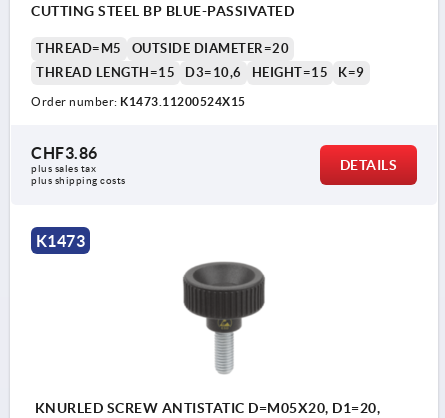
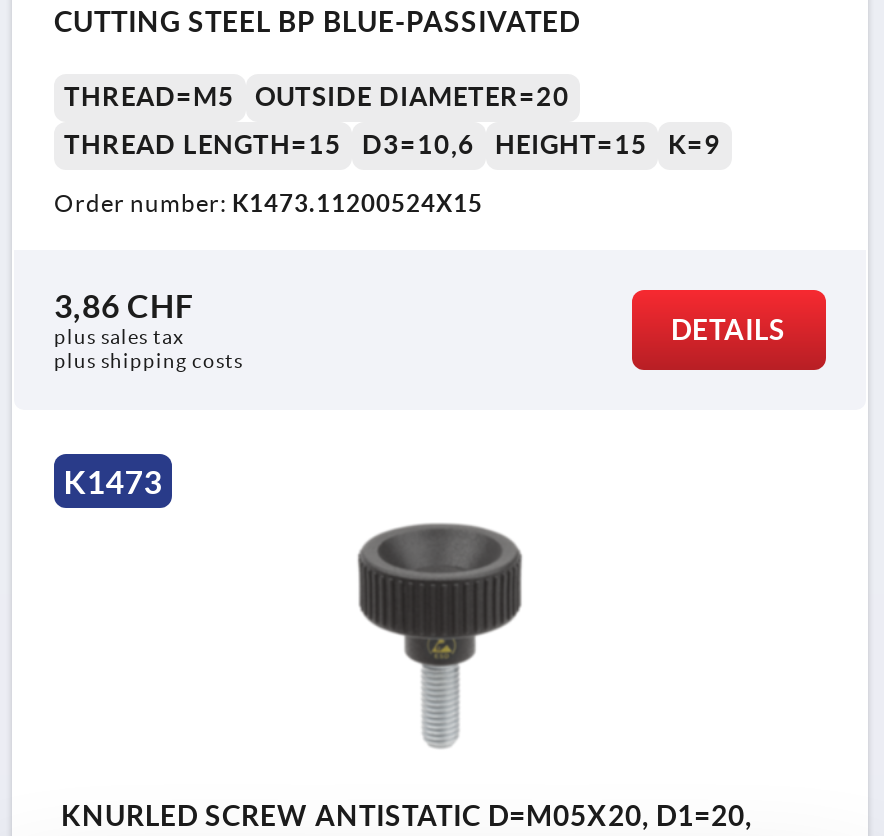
[31,143,97,161] CHF3.86 -> [54,287,194,323] 3,86 CHF

